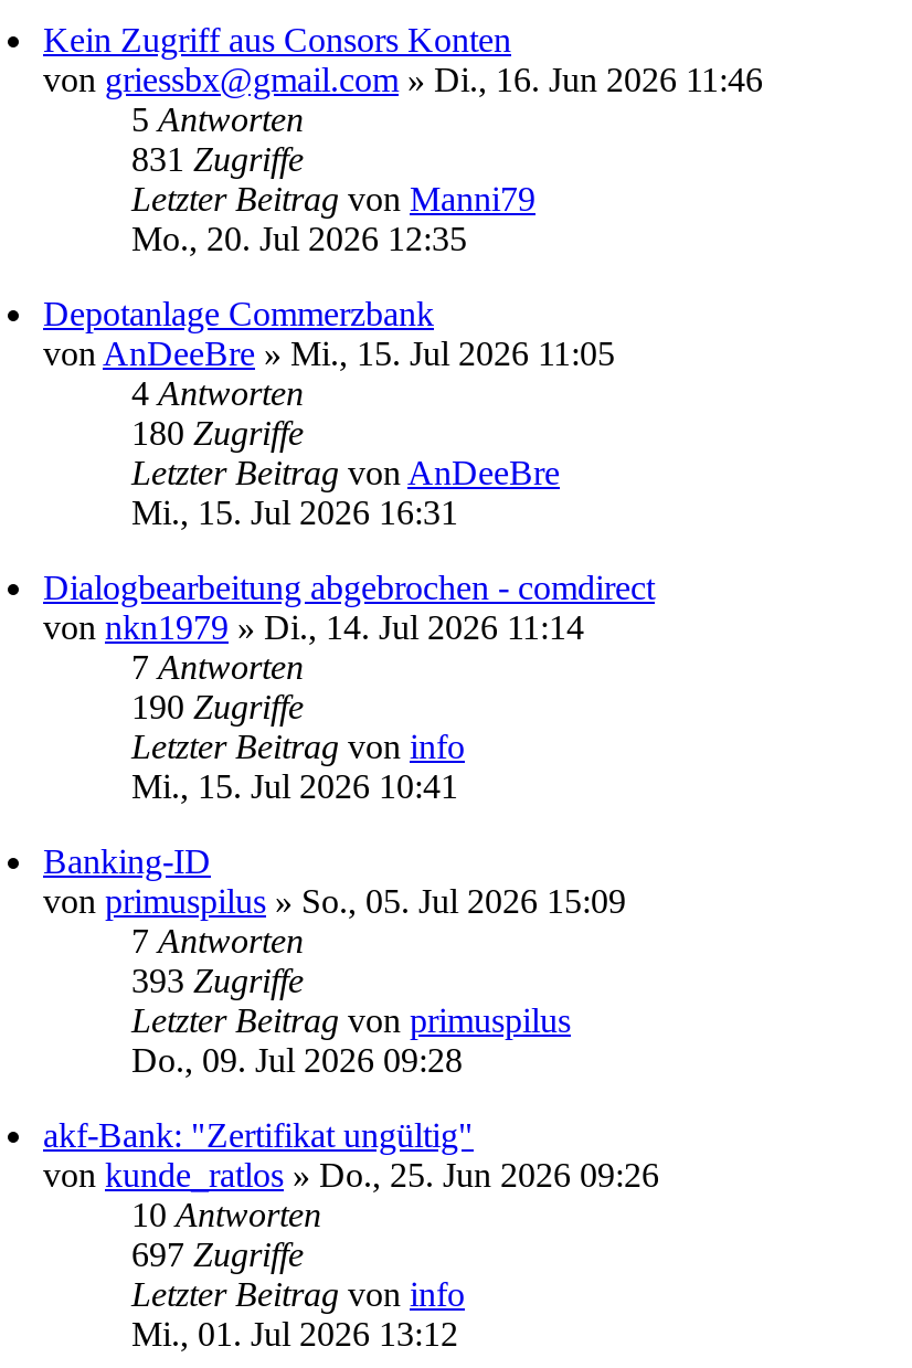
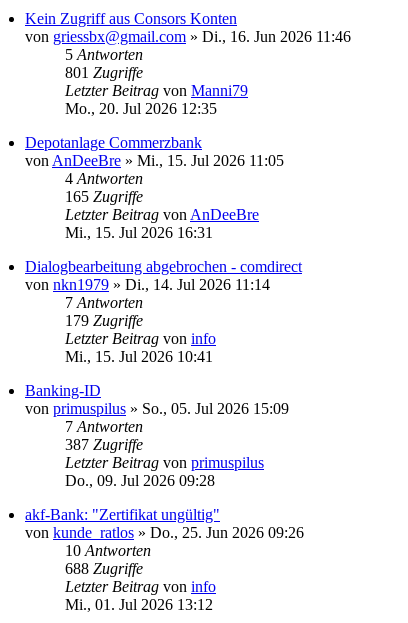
[131,140,304,178] 831 Zugriffe -> [65,64,143,81] 801 Zugriffe
[131,414,304,451] 180 Zugriffe -> [65,188,143,205] 165 Zugriffe
[131,688,304,725] 190 Zugriffe -> [65,312,143,329] 179 Zugriffe
[131,961,304,999] 393 Zugriffe -> [65,436,143,453] 387 Zugriffe
[131,1235,304,1273] 697 Zugriffe -> [65,560,143,577] 688 Zugriffe

